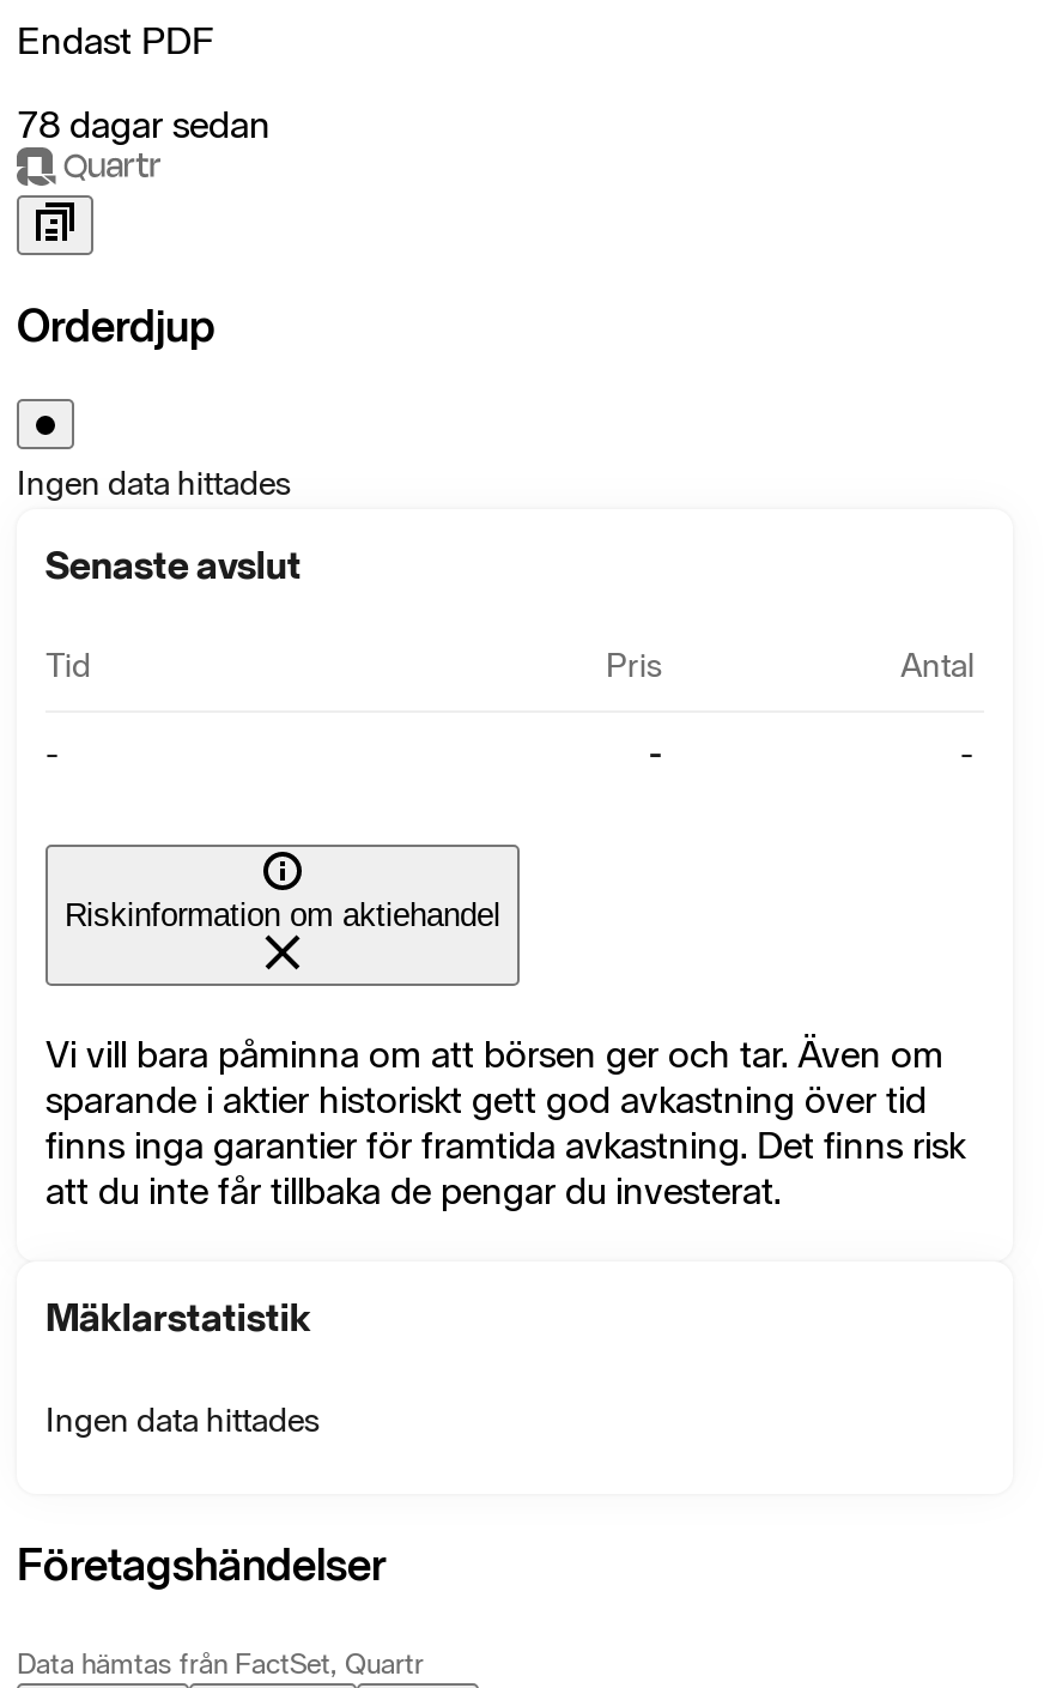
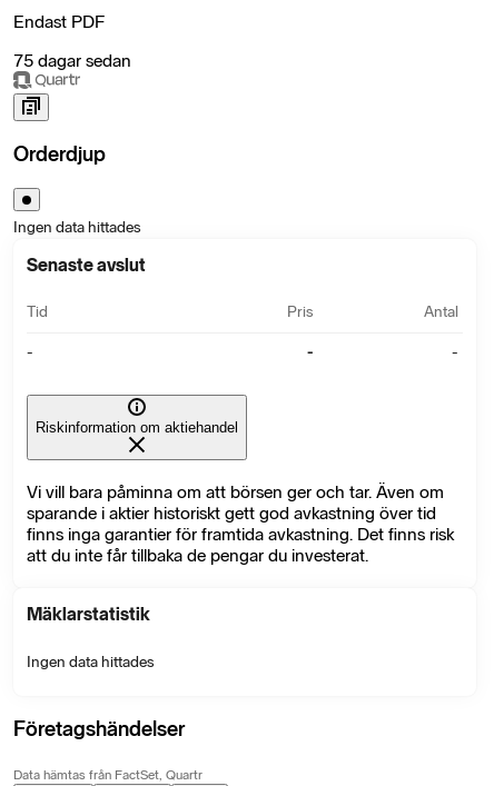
[17,101,271,147] 78 dagar sedan -> [13,50,131,71] 75 dagar sedan

